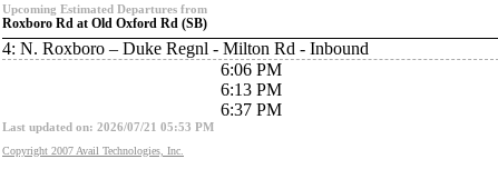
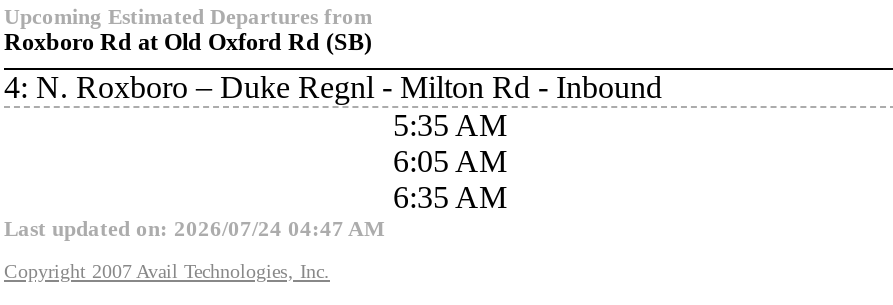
[2,60,281,133] 6:06 PM | 6:13 PM | 6:37 PM | Last updated on: 2026/07/21 05:53 PM -> [4,108,507,240] 5:35 AM | 6:05 AM | 6:35 AM | Last updated on: 2026/07/24 04:47 AM

